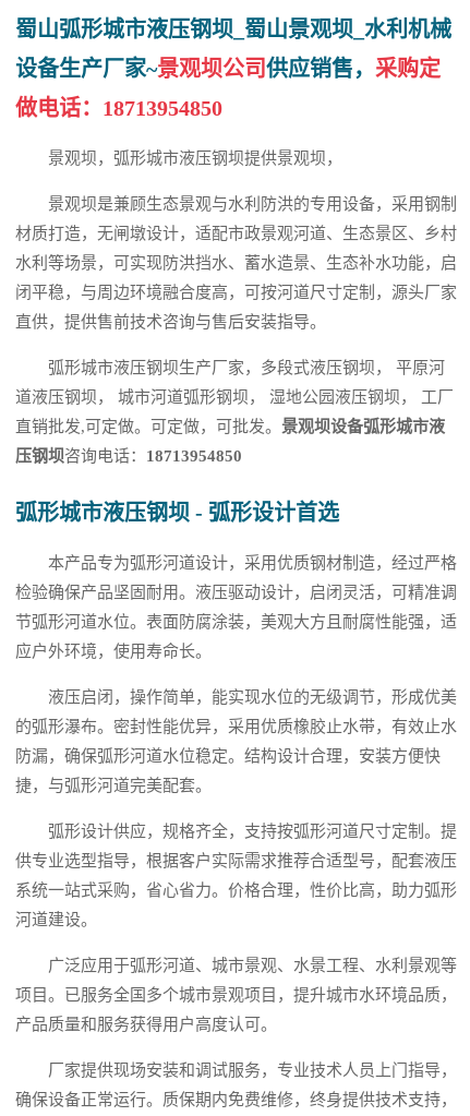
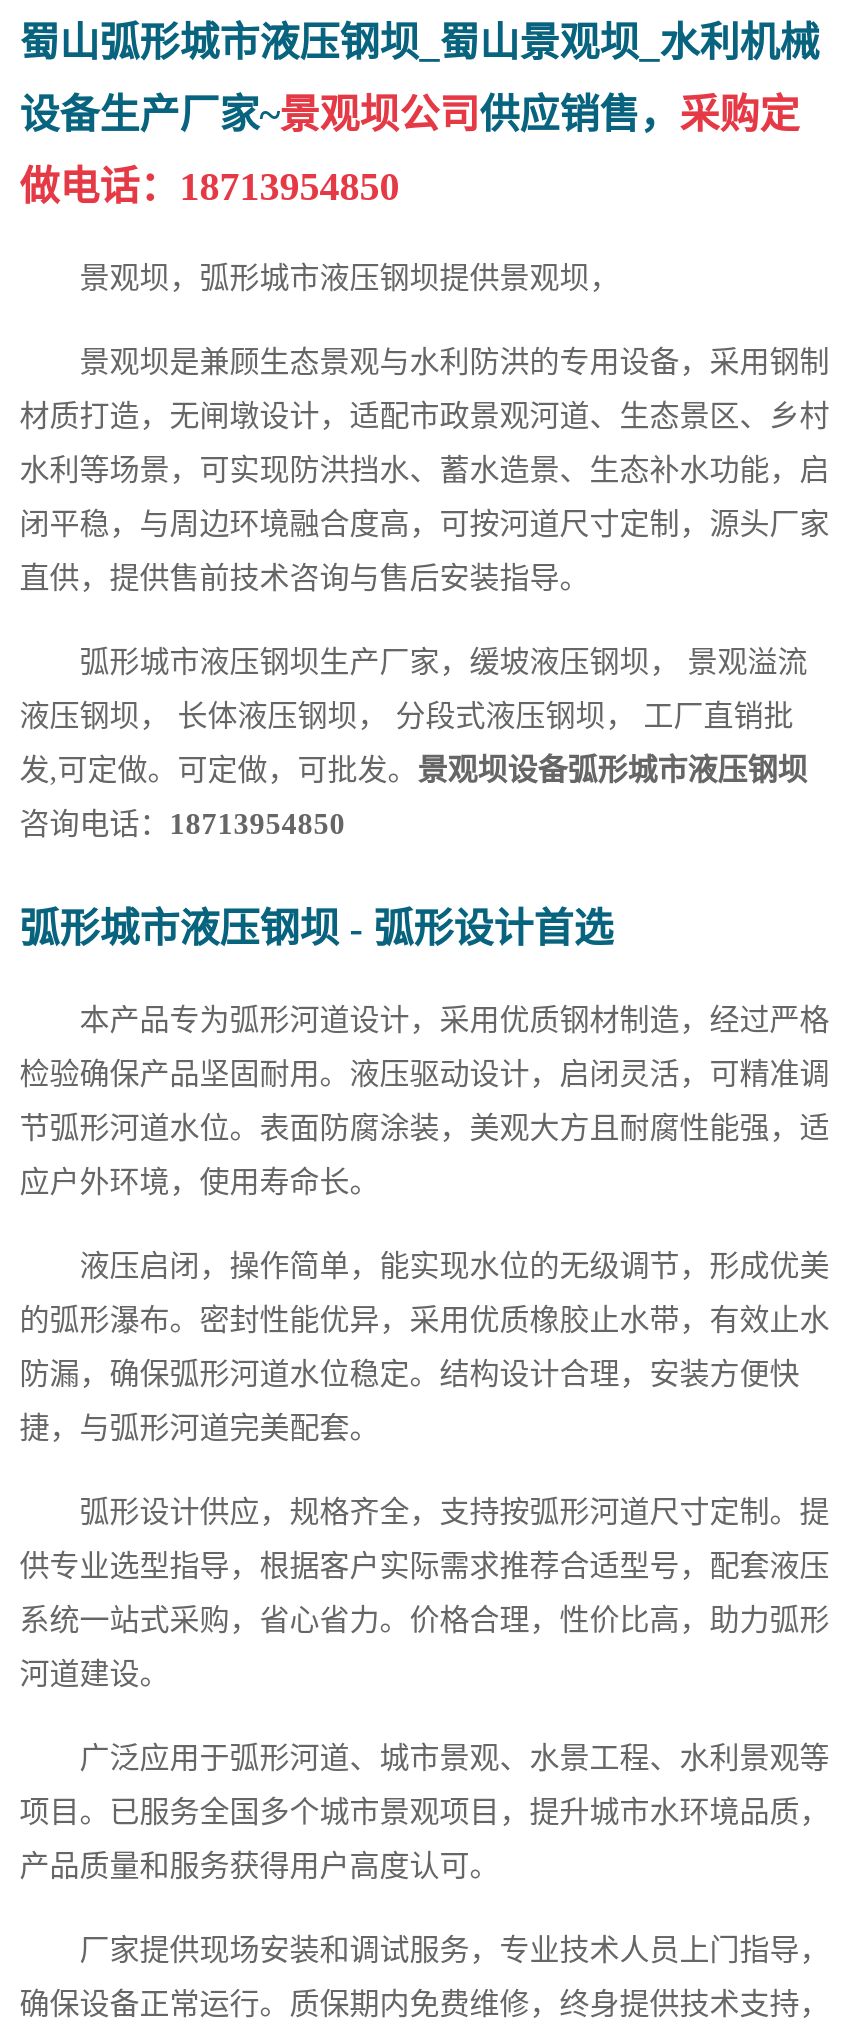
[48,359,445,376] 弧形城市液压钢坝生产厂家，多段式液压钢坝， 平原河 -> [79,646,807,678] 弧形城市液压钢坝生产厂家，缓坡液压钢坝， 景观溢流
[15,388,454,406] 道液压钢坝， 城市河道弧形钢坝， 湿地公园液压钢坝， 工厂 -> [19,700,793,732] 液压钢坝， 长体液压钢坝， 分段式液压钢坝， 工厂直销批
[15,418,445,435] 直销批发,可定做。可定做，可批发。景观坝设备弧形城市液 -> [19,754,807,786] 发,可定做。可定做，可批发。景观坝设备弧形城市液压钢坝
[15,447,242,465] 压钢坝咨询电话：18713954850 -> [19,808,345,840] 咨询电话：18713954850

